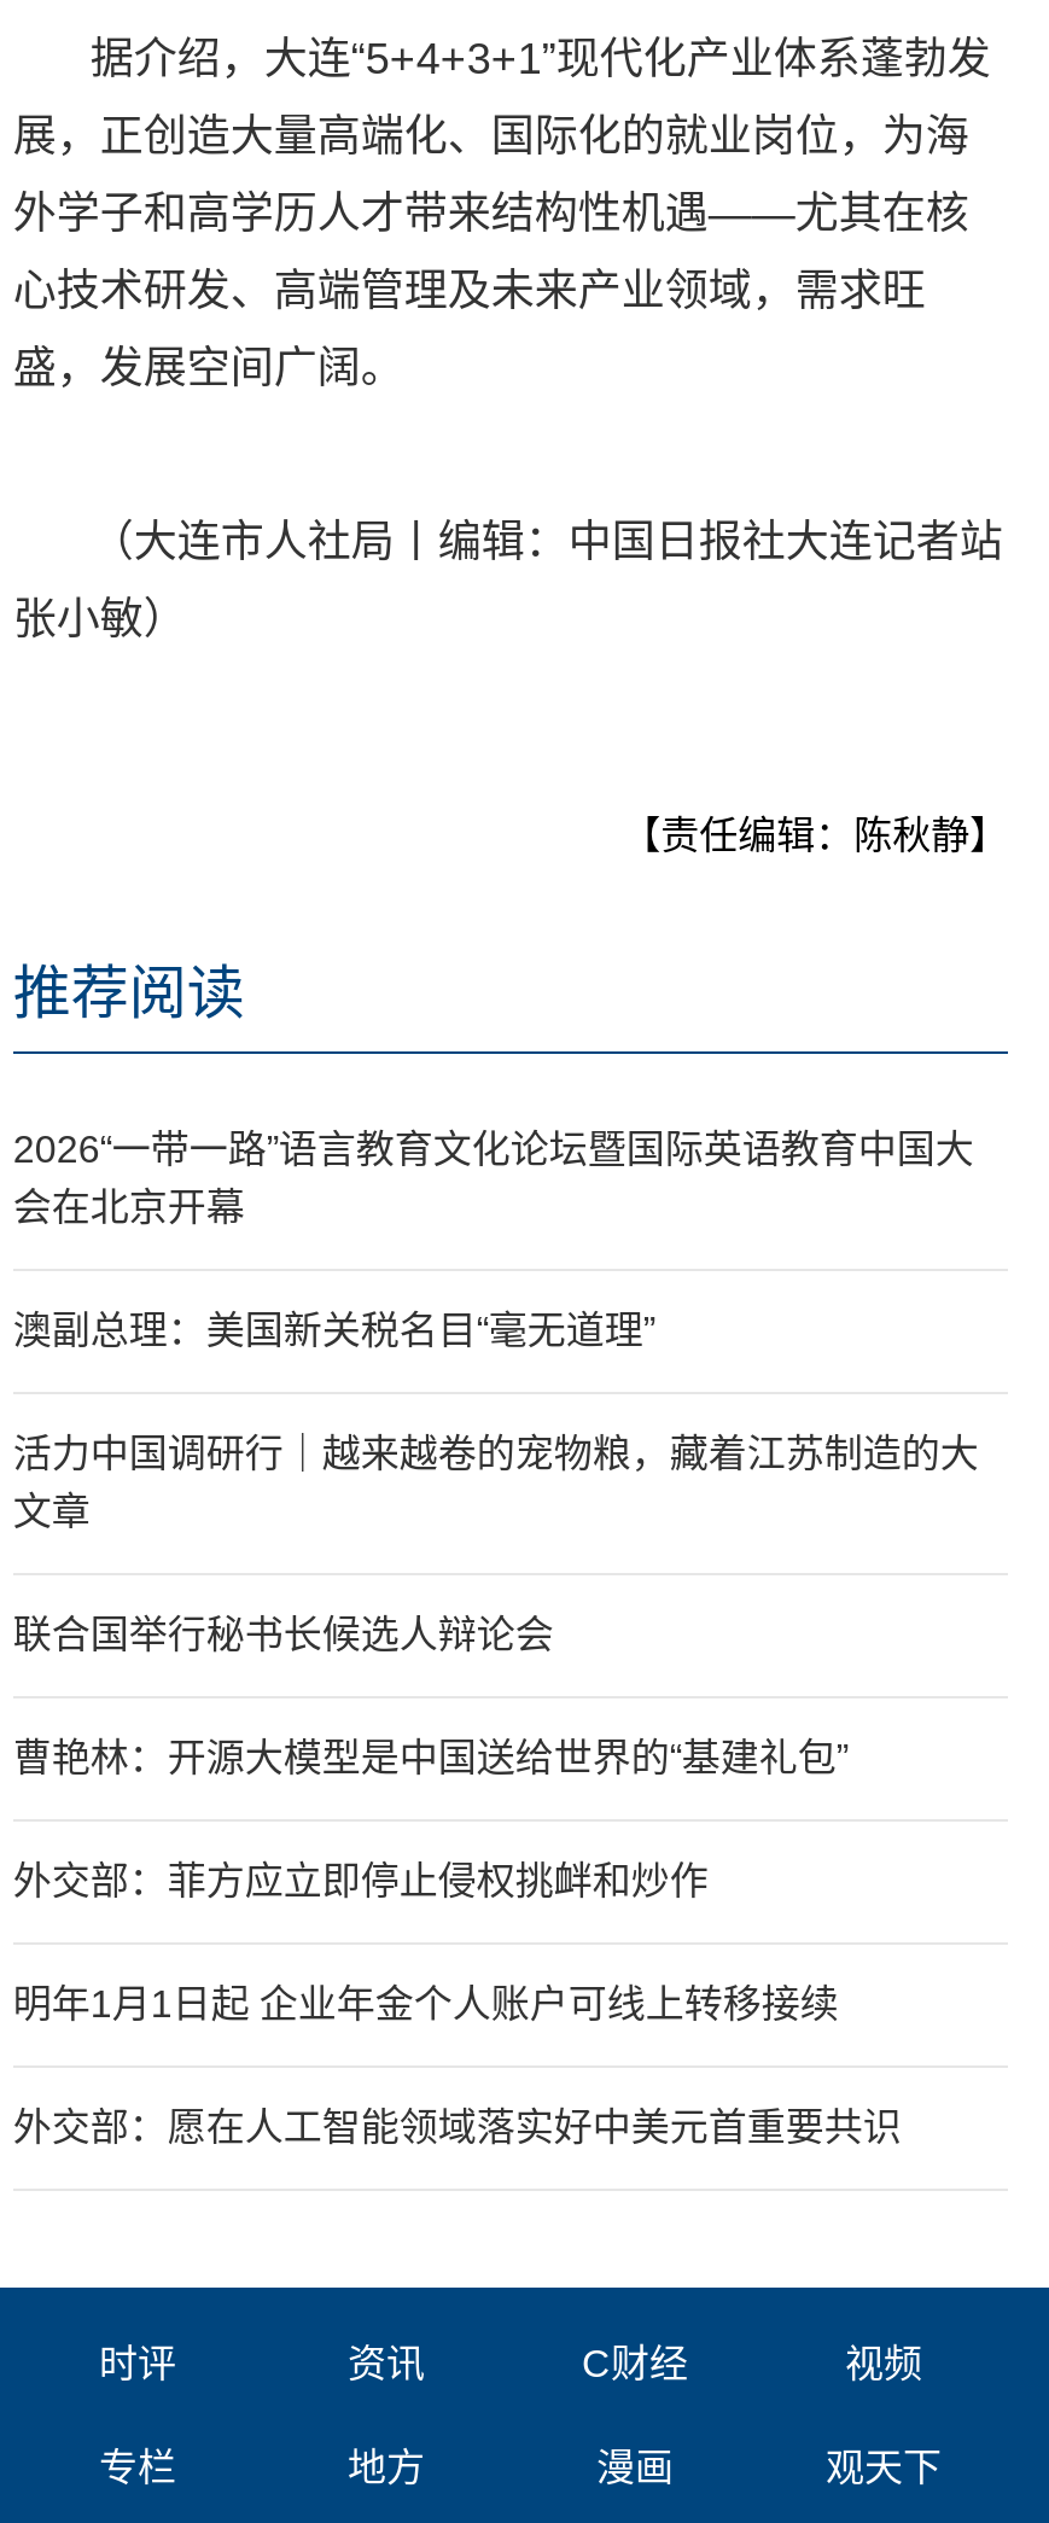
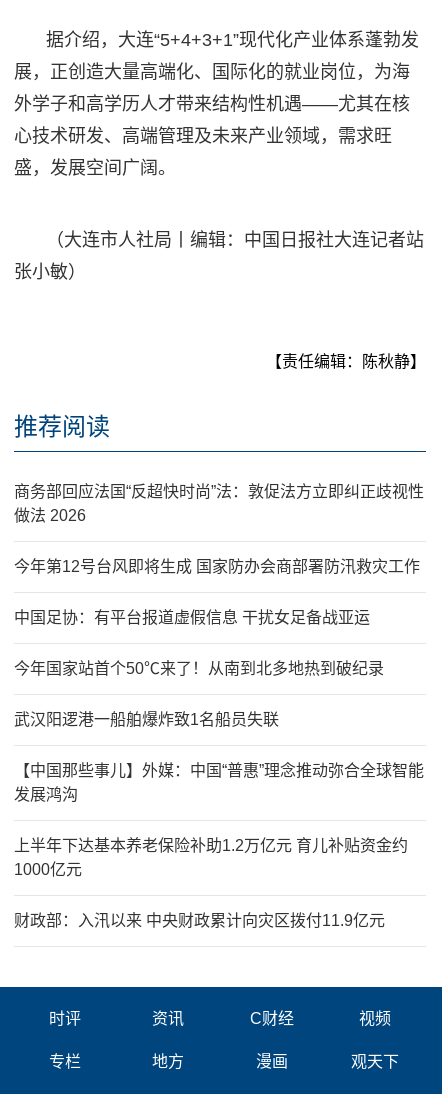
[13,1128,974,1227] 2026“一带一路”语言教育文化论坛暨国际英语教育中国大 | 会在北京开幕 -> [14,483,424,524] 商务部回应法国“反超快时尚”法：敦促法方立即纠正歧视性 | 做法 2026
[13,1309,655,1350] 澳副总理：美国新关税名目“毫无道理” -> [14,558,420,575] 今年第12号台风即将生成 国家防办会商部署防汛救灾工作
[13,1432,979,1531] 活力中国调研行｜越来越卷的宠物粮，藏着江苏制造的大 | 文章 -> [14,609,370,626] 中国足协：有平台报道虚假信息 干扰女足备战亚运
[13,1614,554,1655] 联合国举行秘书长候选人辩论会 -> [14,660,384,677] 今年国家站首个50℃来了！从南到北多地热到破纪录
[13,1737,848,1778] 曹艳林：开源大模型是中国送给世界的“基建礼包” -> [14,711,279,728] 武汉阳逻港一船舶爆炸致1名船员失联
[13,1860,708,1901] 外交部：菲方应立即停止侵权挑衅和炒作 -> [14,762,424,803] 【中国那些事儿】外媒：中国“普惠”理念推动弥合全球智能 | 发展鸿沟
[13,1983,839,2024] 明年1月1日起 企业年金个人账户可线上转移接续 -> [14,837,408,878] 上半年下达基本养老保险补助1.2万亿元 育儿补贴资金约 | 1000亿元
[13,2106,901,2147] 外交部：愿在人工智能领域落实好中美元首重要共识 -> [14,912,385,929] 财政部：入汛以来 中央财政累计向灾区拨付11.9亿元

